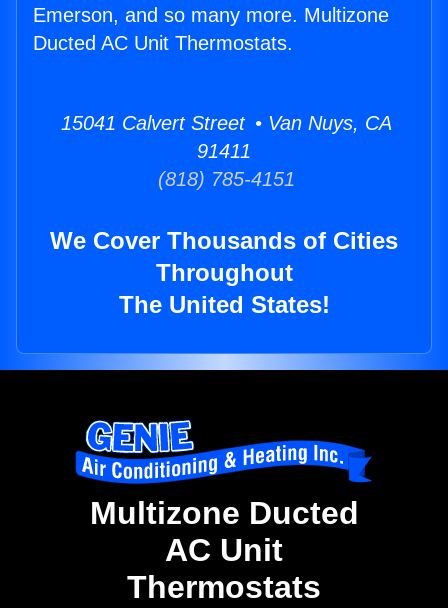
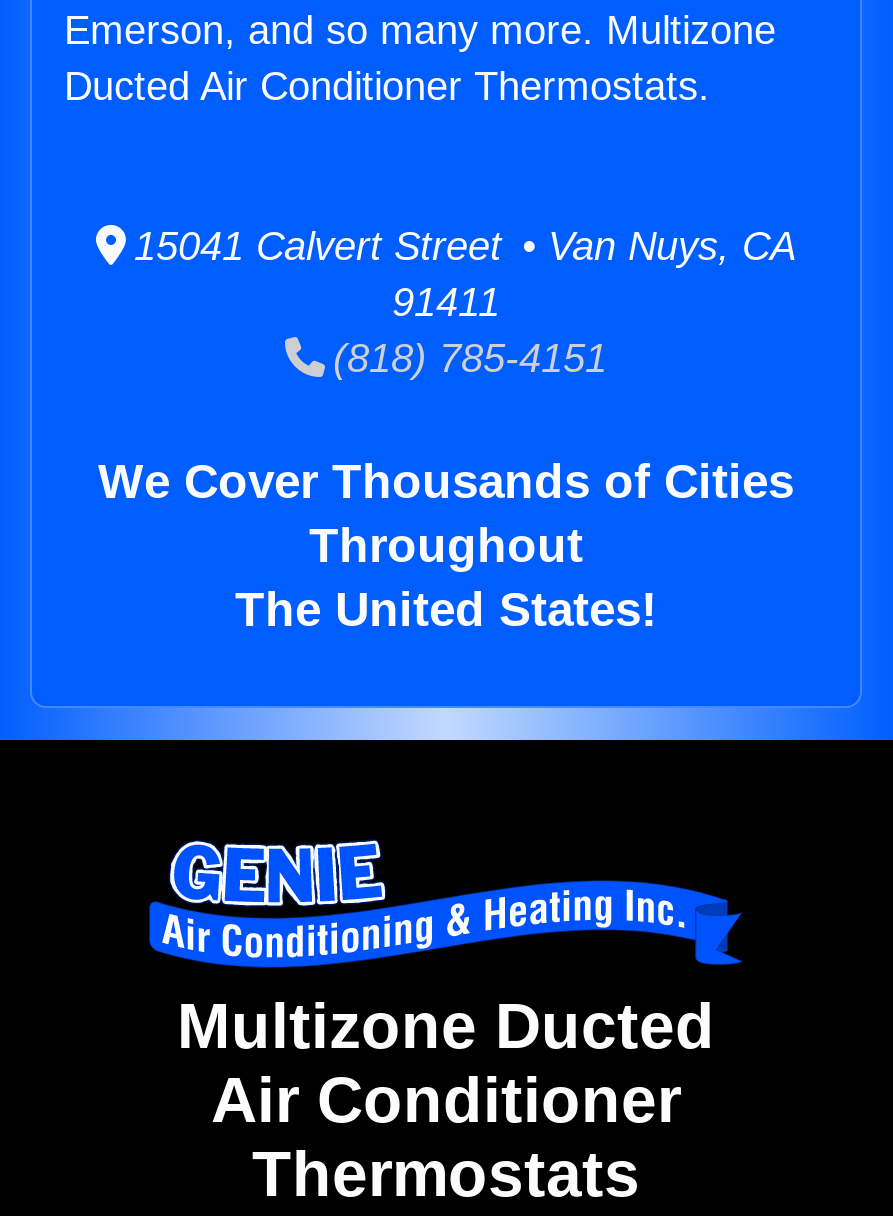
[33,32,293,54] Ducted AC Unit Thermostats. -> [64,64,710,108] Ducted Air Conditioner Thermostats.
[165,532,283,568] AC Unit -> [211,1065,681,1137] Air Conditioner

